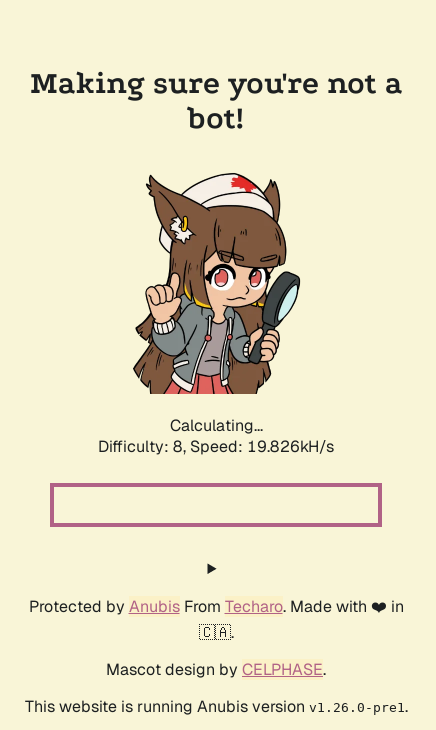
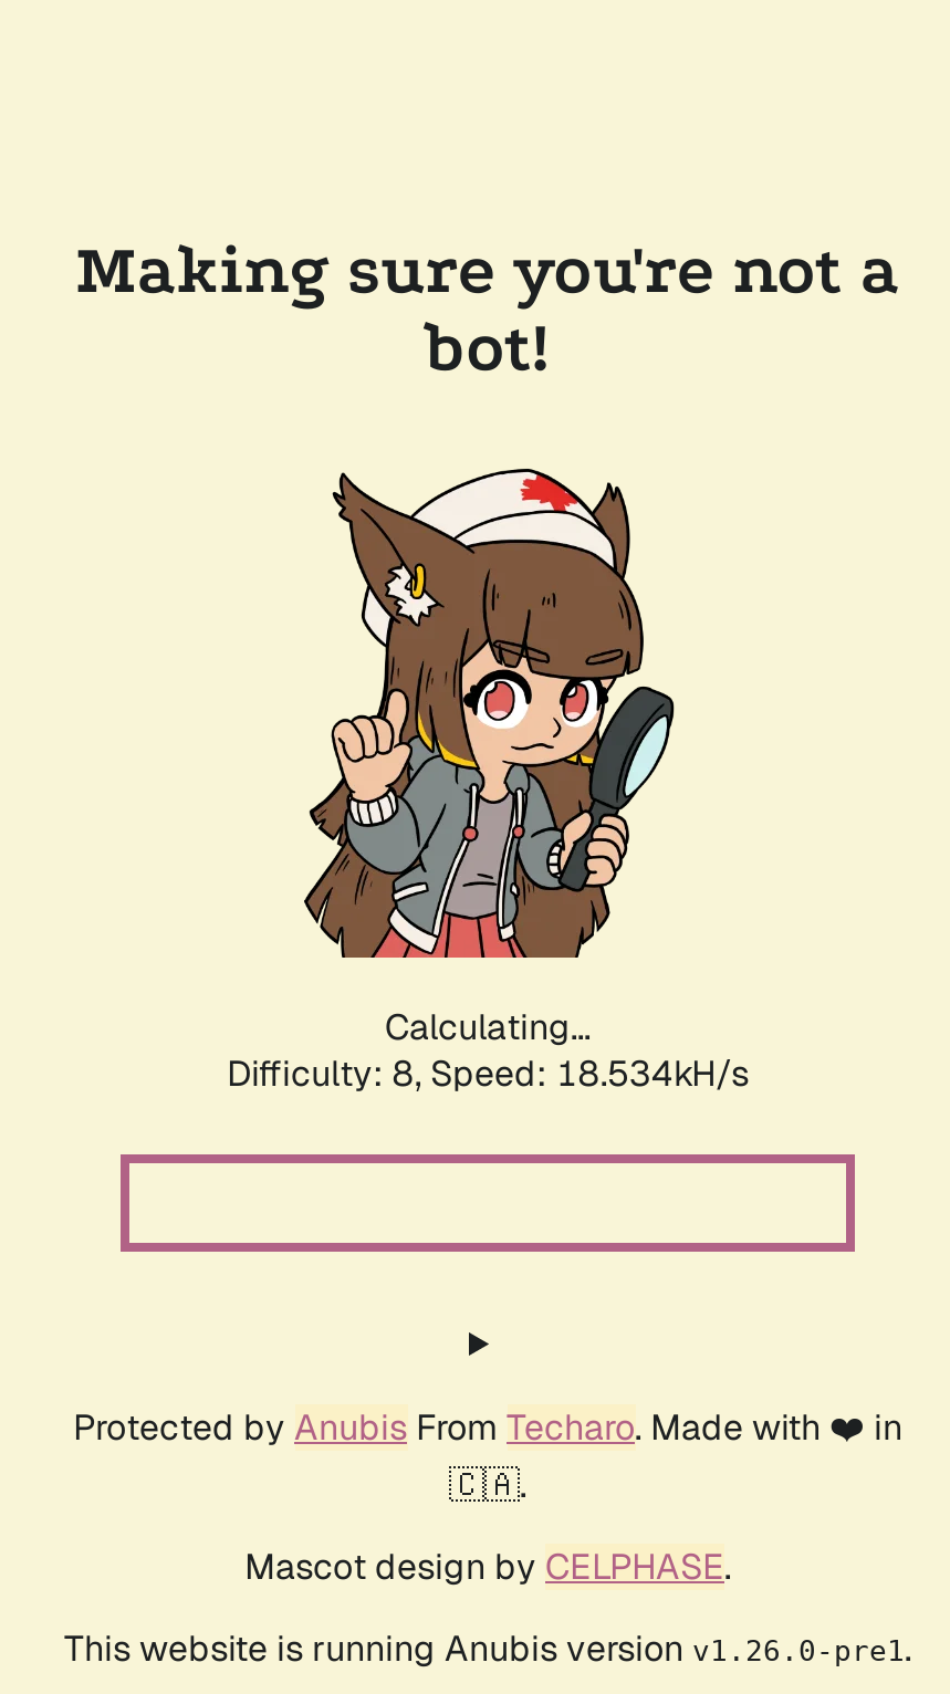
[98,436,334,457] Difficulty: 8, Speed: 19.826kH/s -> [227,1050,749,1097] Difficulty: 8, Speed: 18.534kH/s

